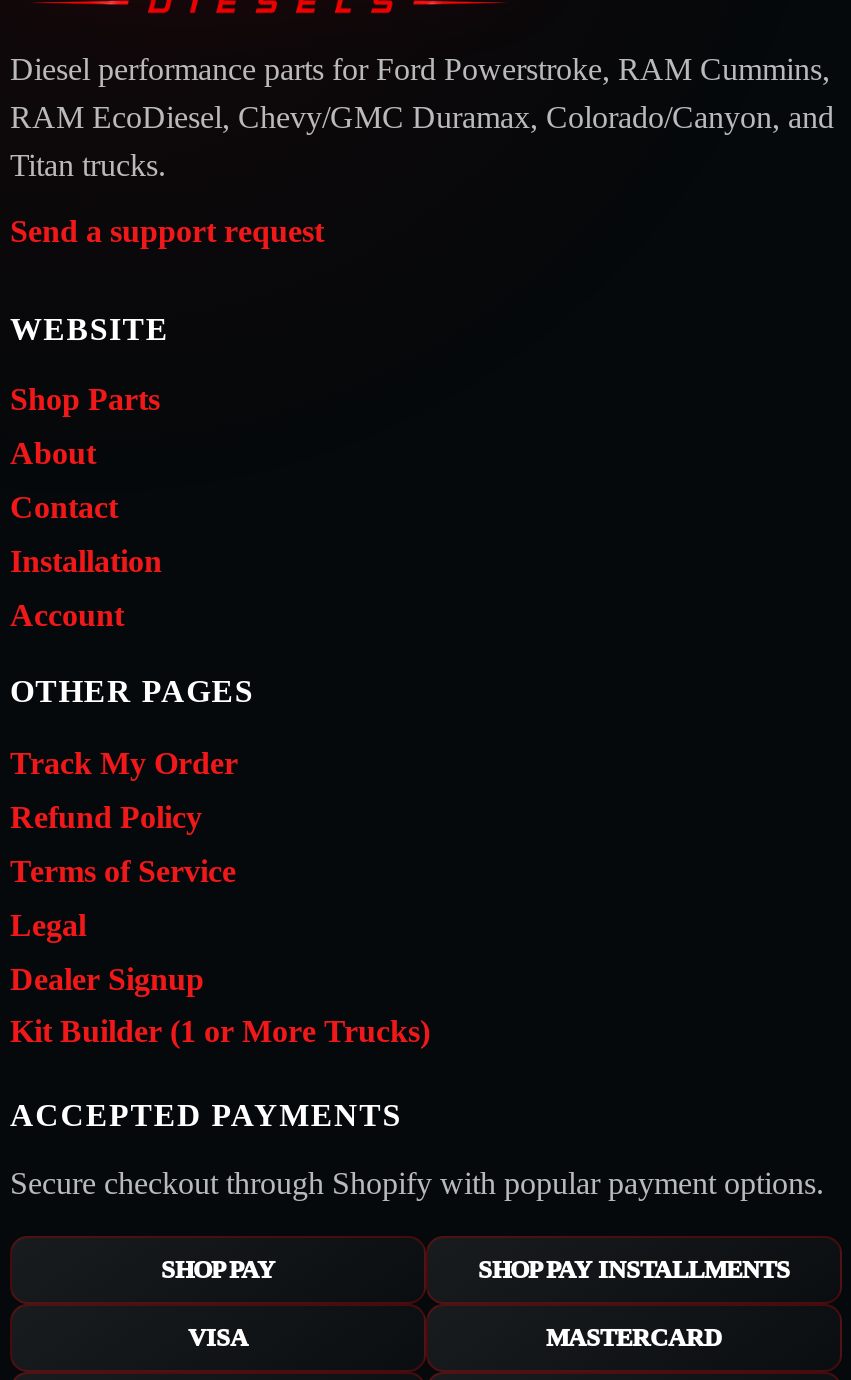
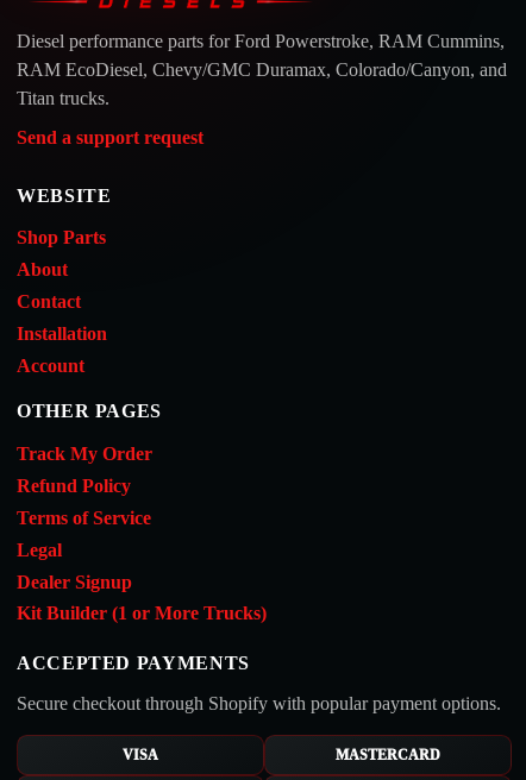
[161,1256,790,1284] SHOP PAY | SHOP PAY INSTALLMENTS -> none

